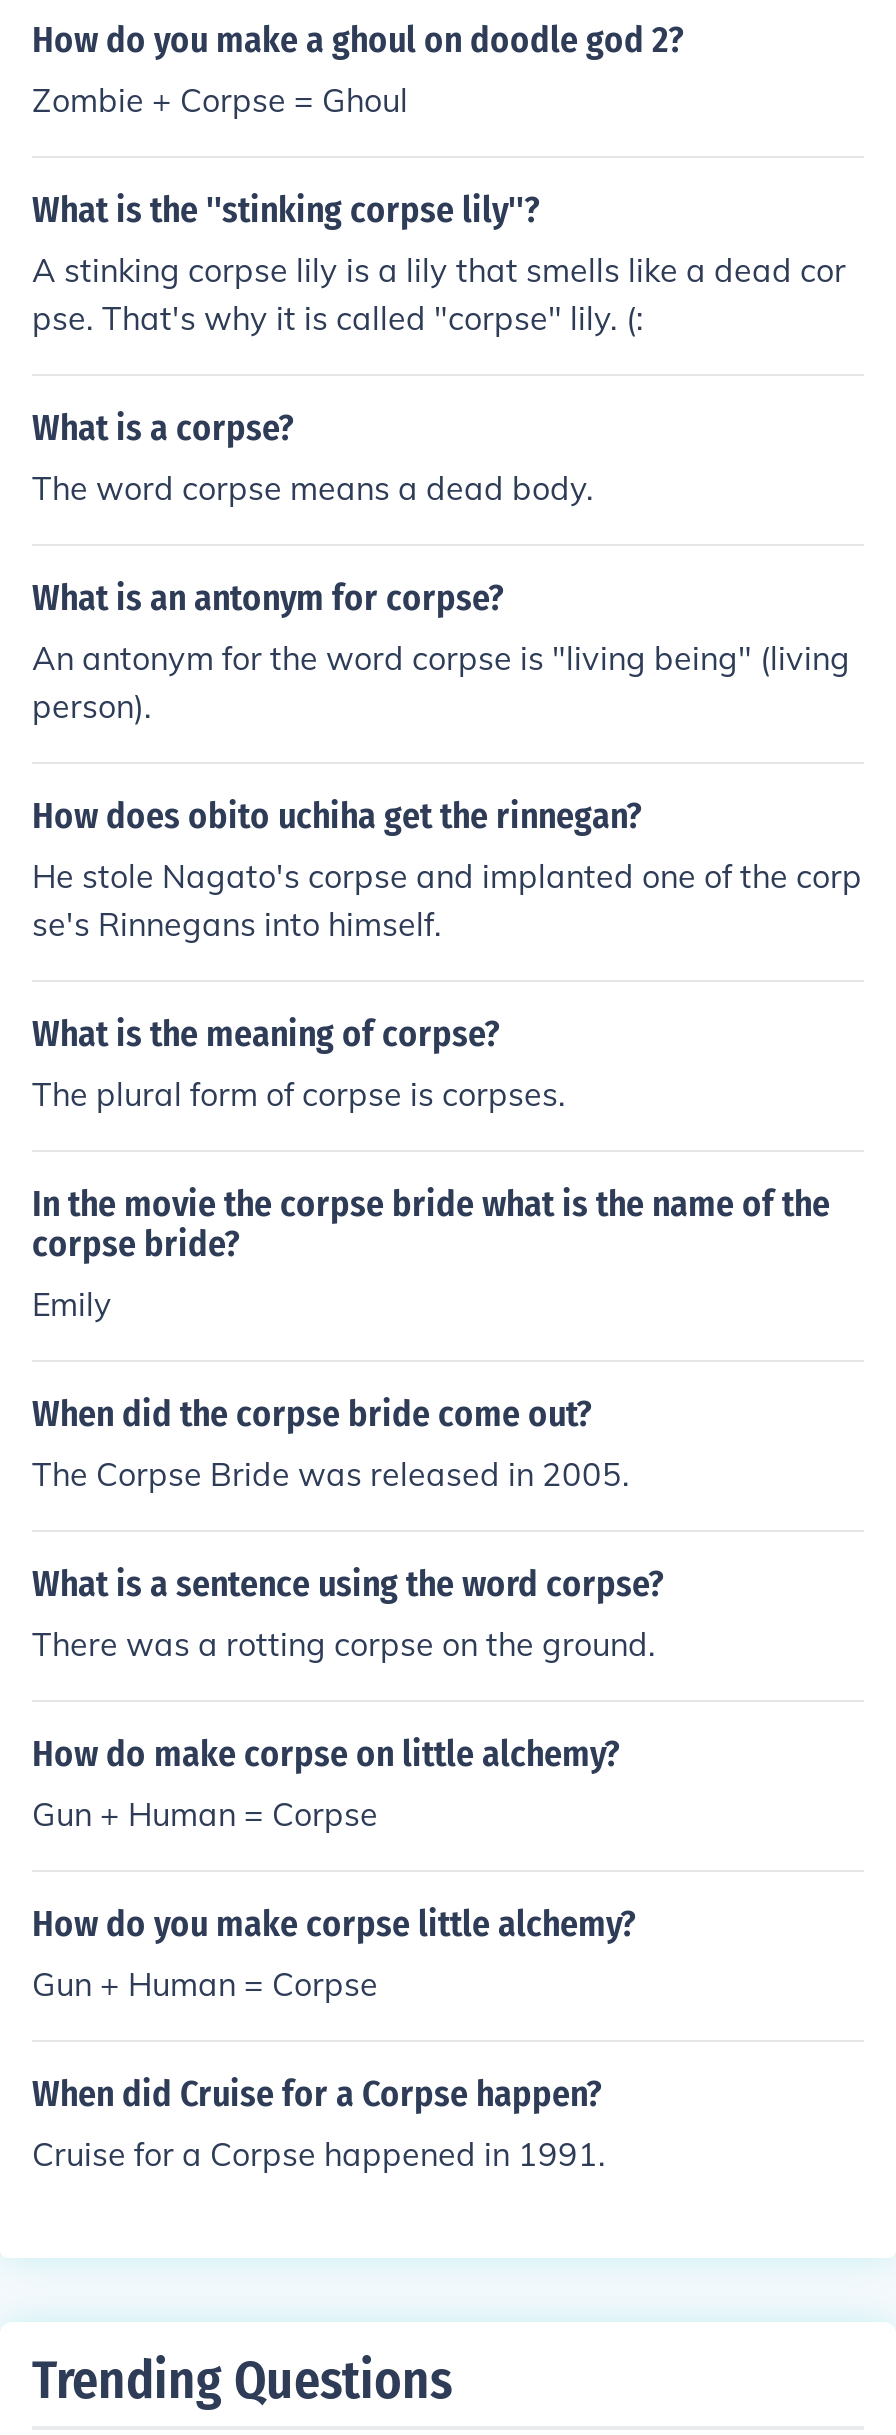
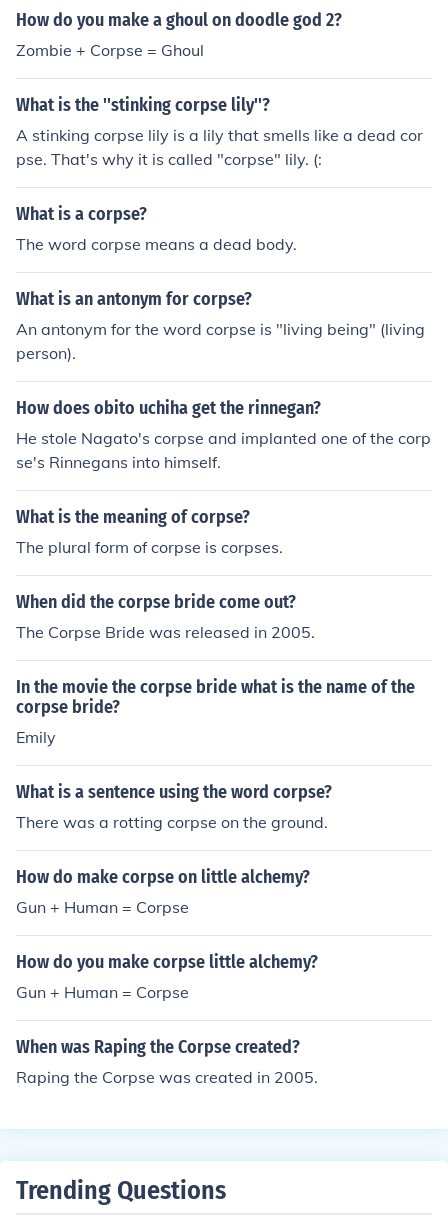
moved [32,1182,830,1324] -> [16,676,415,747]: In the movie the corpse bride what is the name of the | corpse bride? | Emily
moved [32,1392,630,1494] -> [16,591,315,642]: When did the corpse bride come out? | The Corpse Bride was released in 2005.
[32,2072,606,2174] When did Cruise for a Corpse happen? | Cruise for a Corpse happened in 1991. -> [16,1036,318,1087] When was Raping the Corpse created? | Raping the Corpse was created in 2005.

